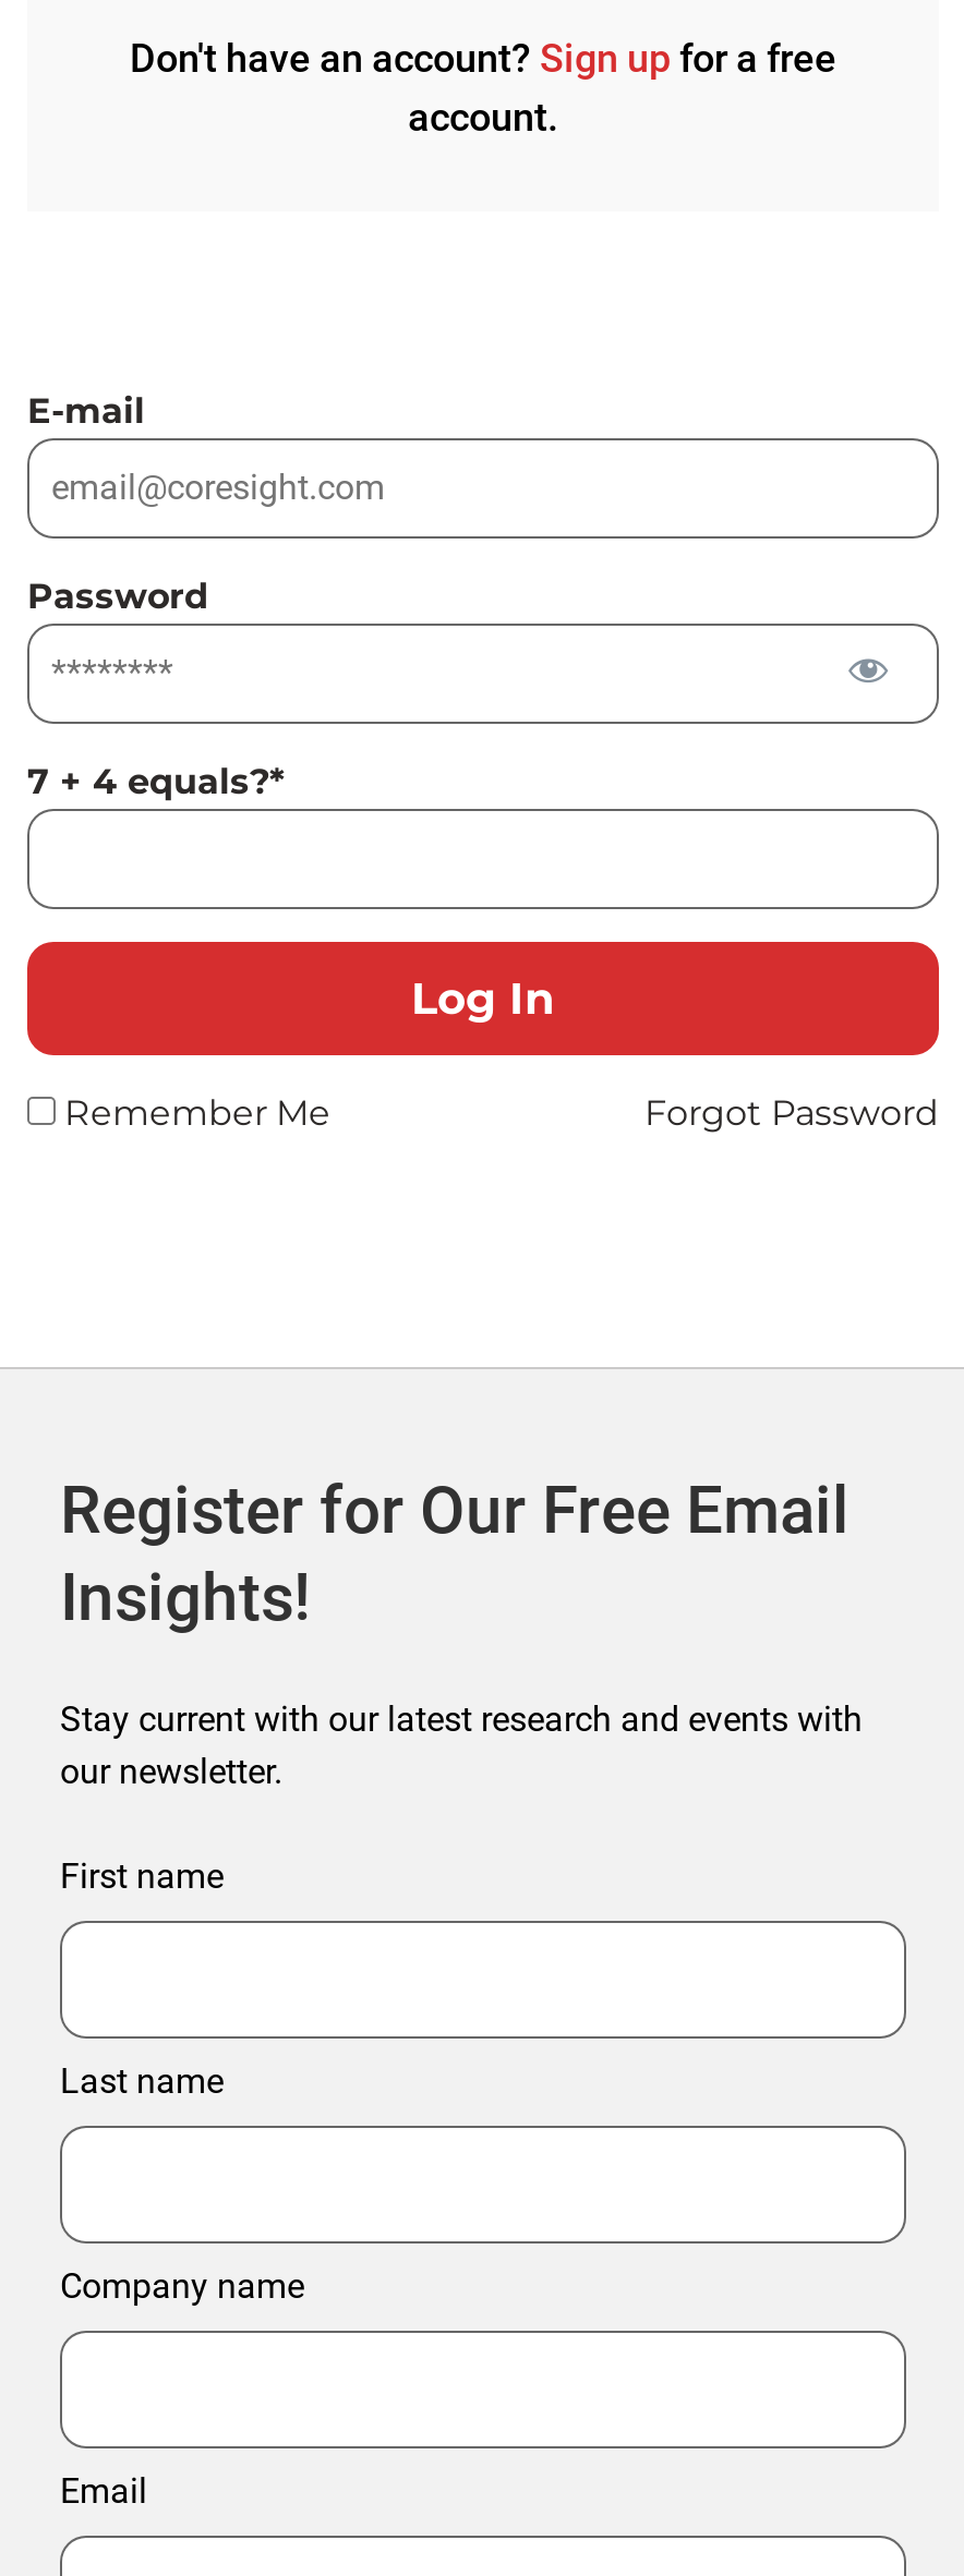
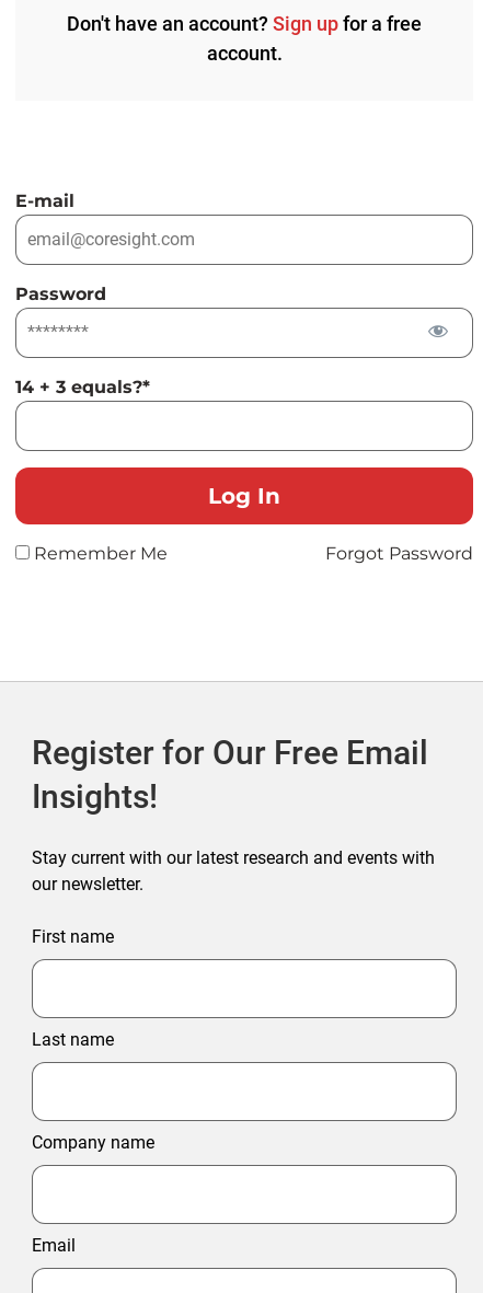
[27,760,285,801] 7 + 4 equals?* -> [15,376,150,397] 14 + 3 equals?*

